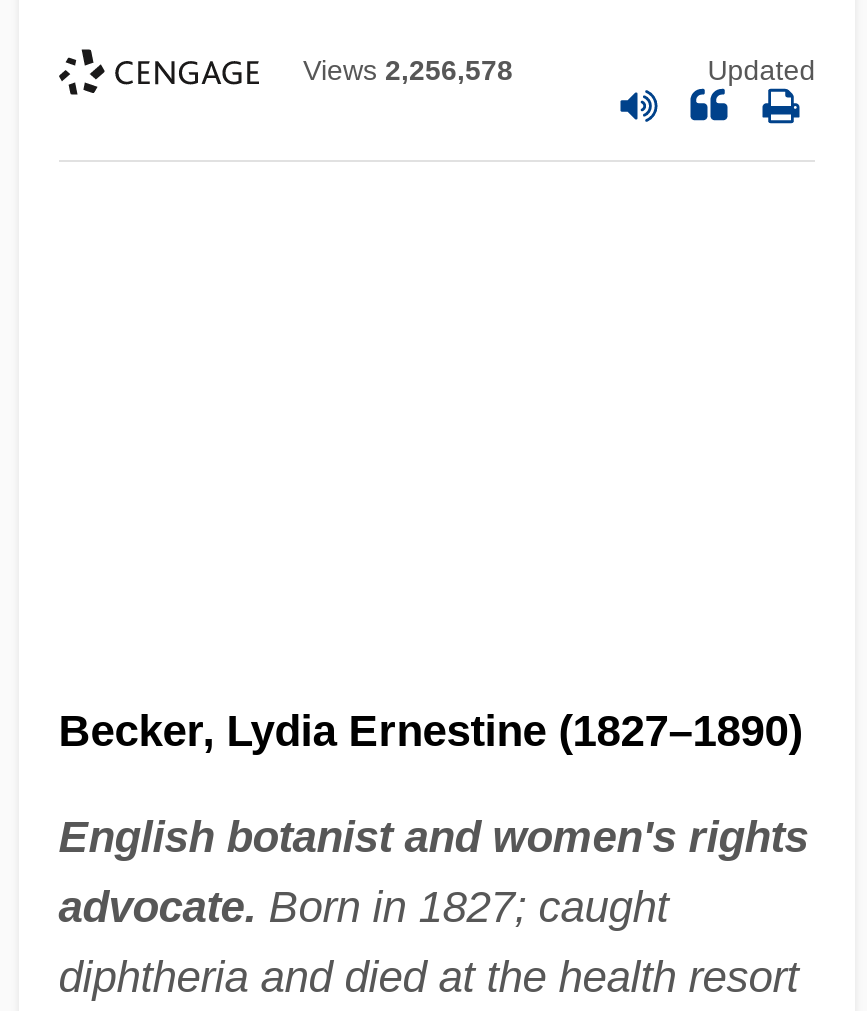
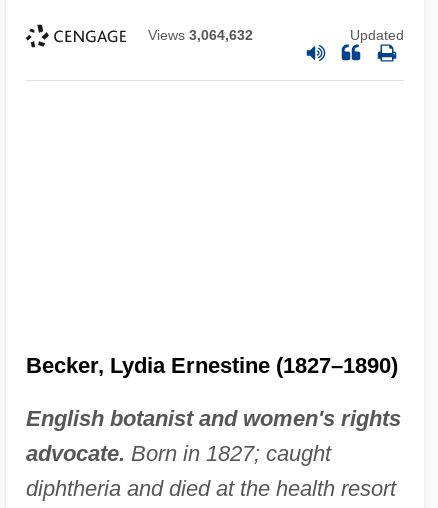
[303,55,513,87] Views 2,256,578 -> [148,27,253,43] Views 3,064,632

